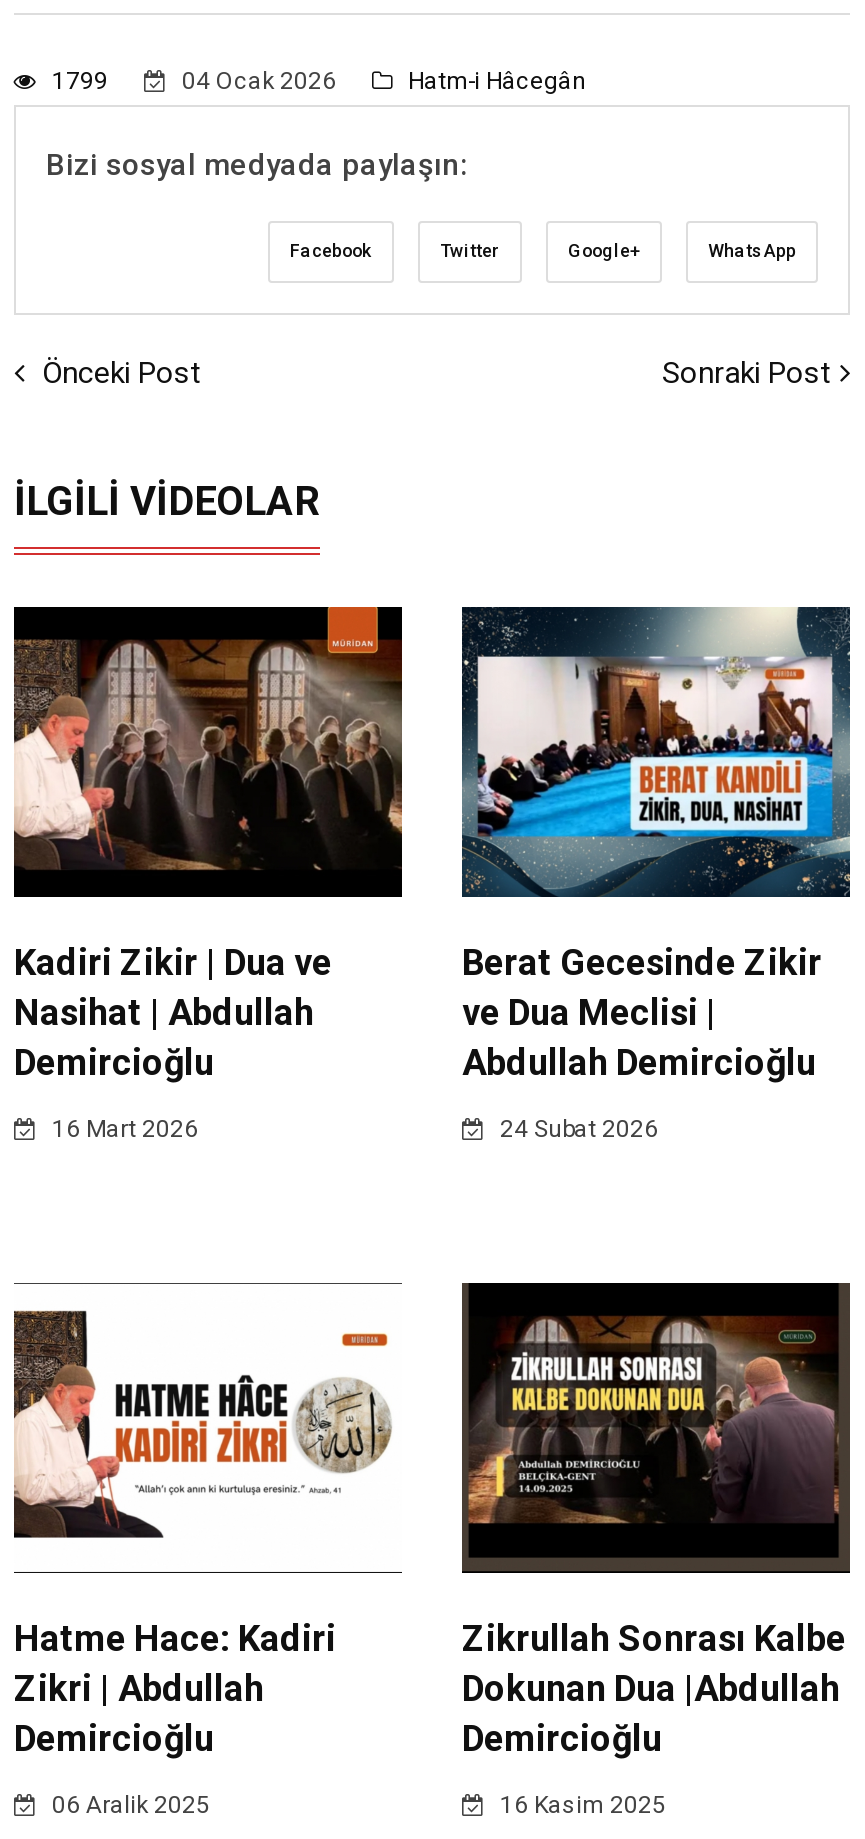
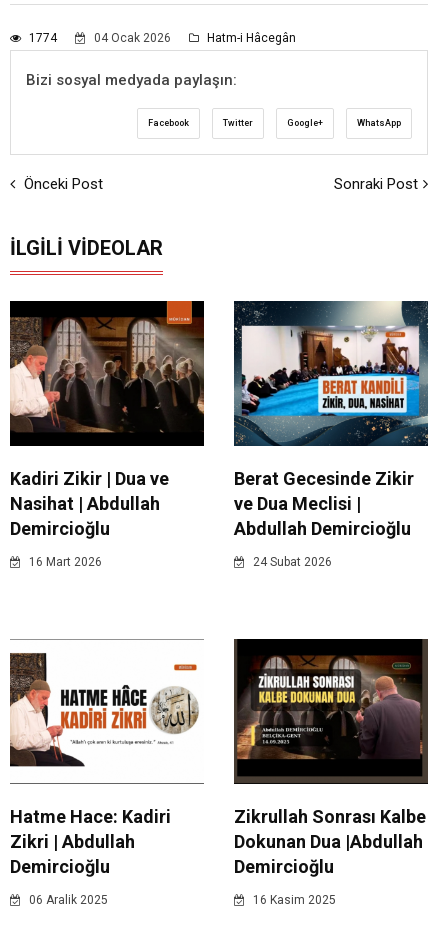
[46,67,108,95] 1799 -> [26,31,57,45] 1774

